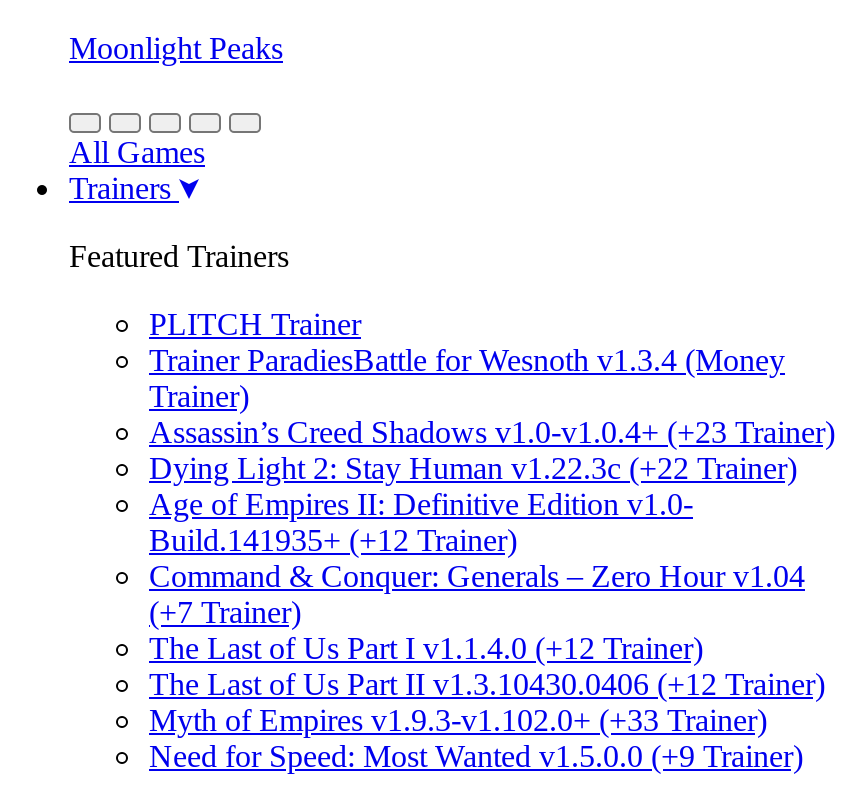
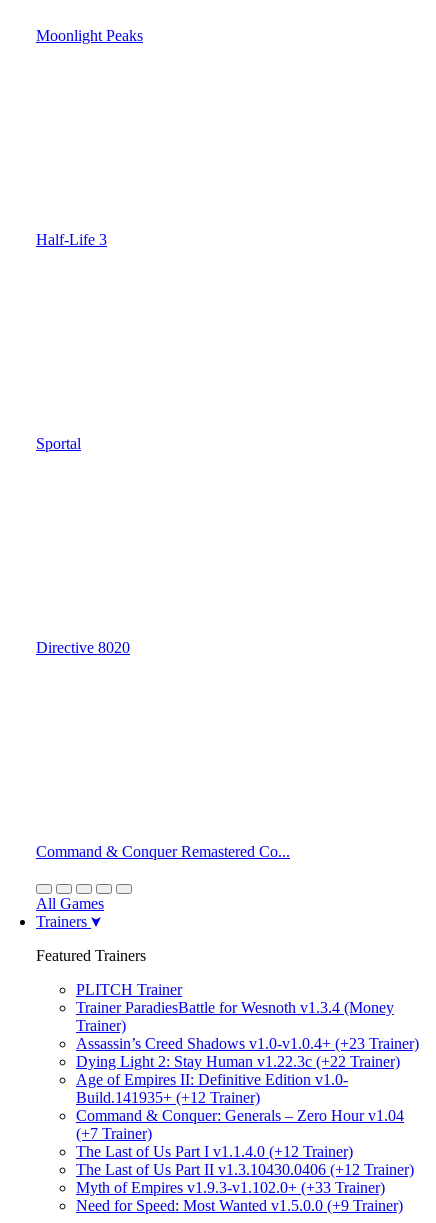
none -> [36,231,107,248] Half-Life 3
none -> [36,435,81,452] Sportal
none -> [36,639,130,656] Directive 8020
none -> [36,843,290,860] Command & Conquer Remastered Co...

